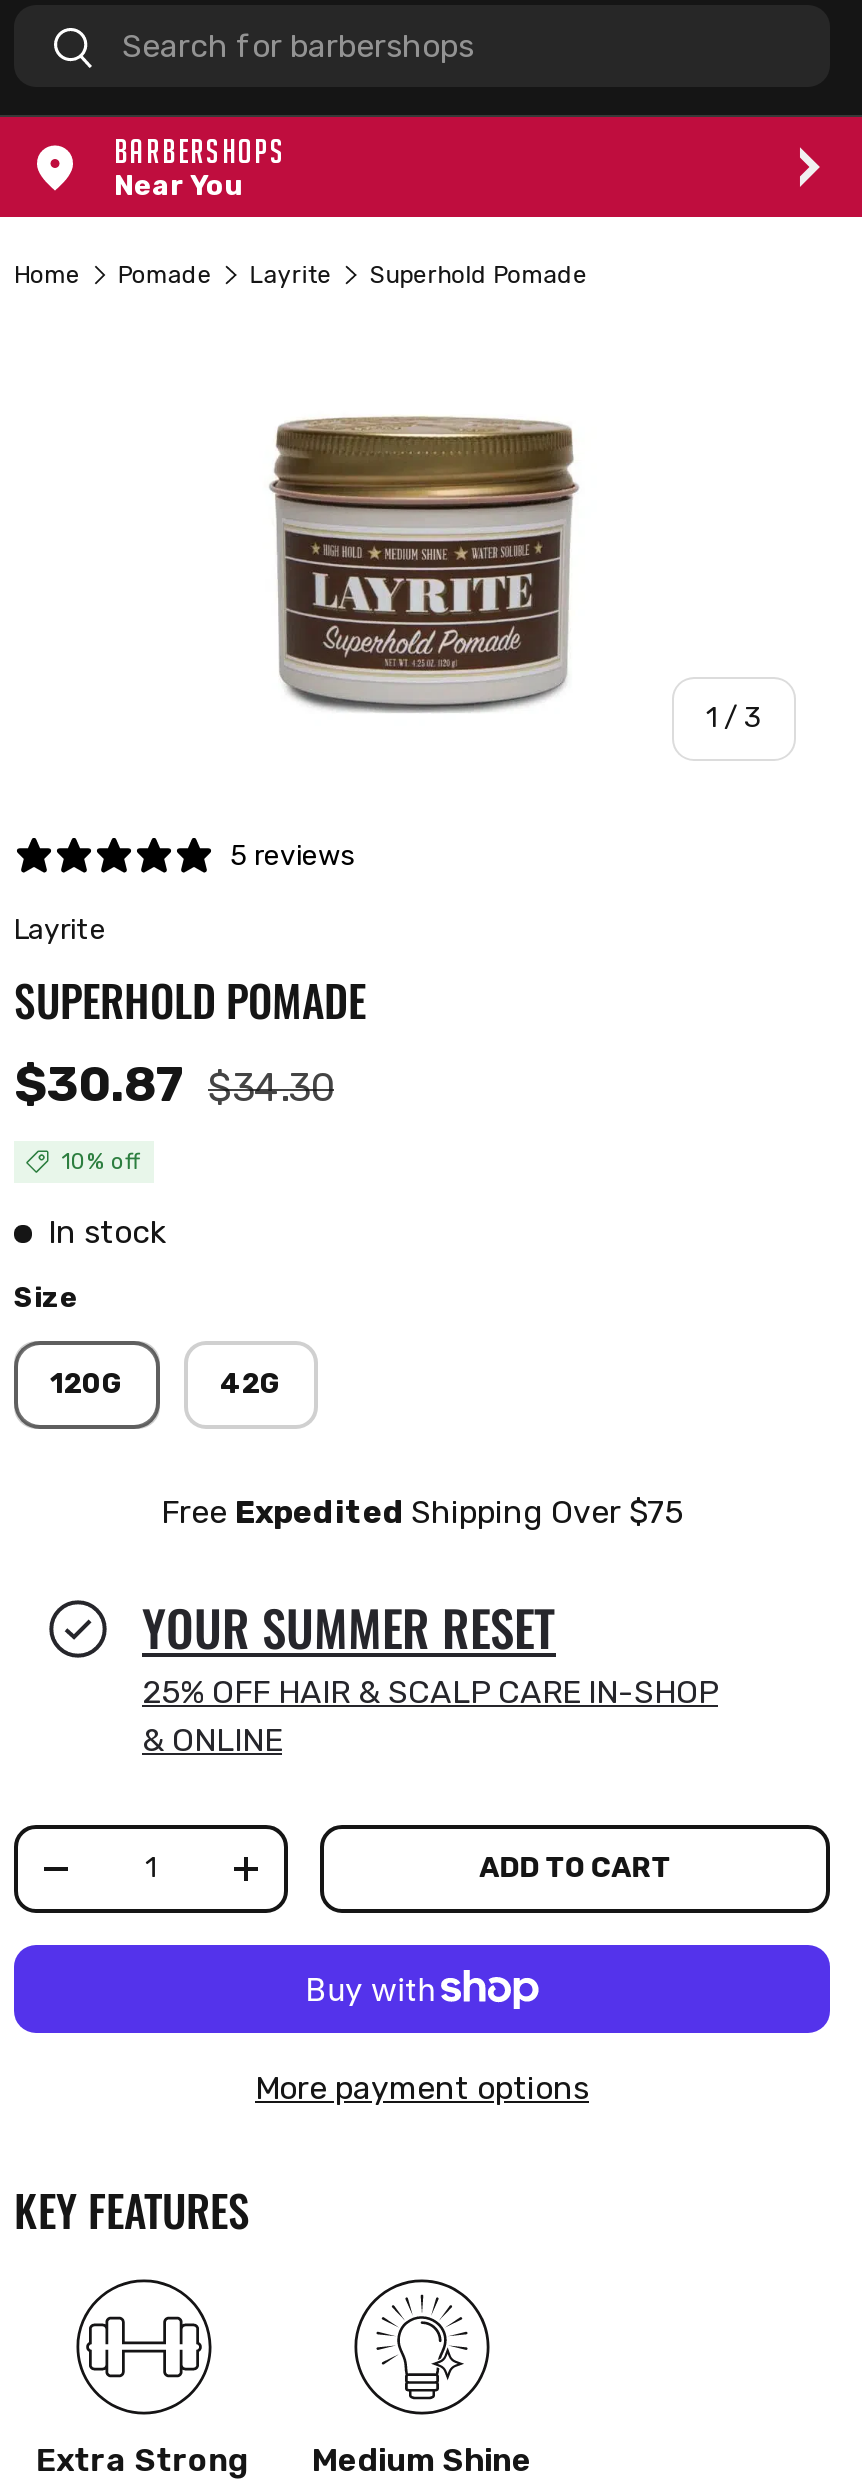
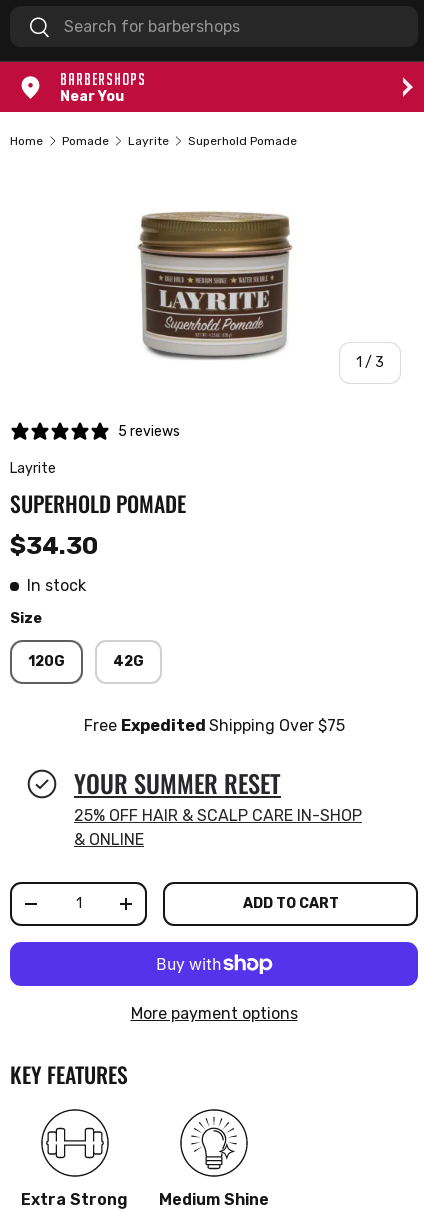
[14,1055,334,1175] $30.87 $34.30 | 10% off -> [10,531,98,560] $34.30

